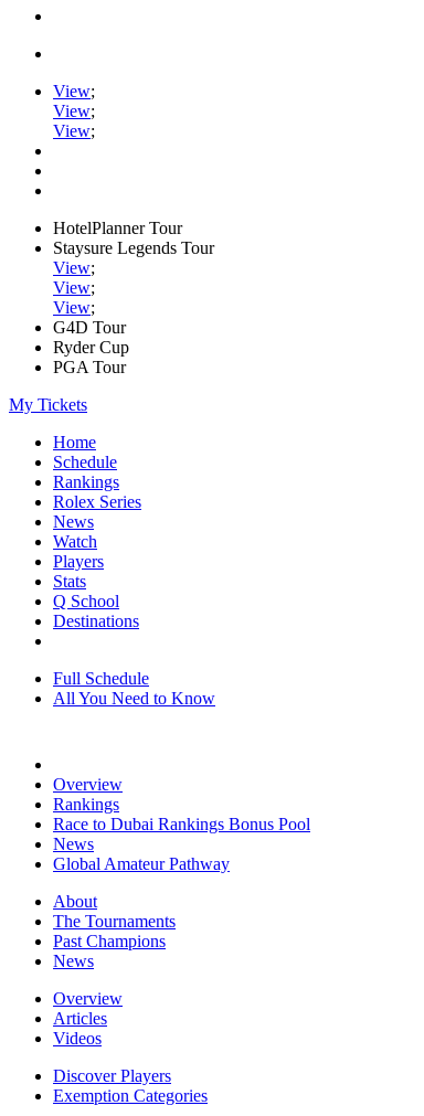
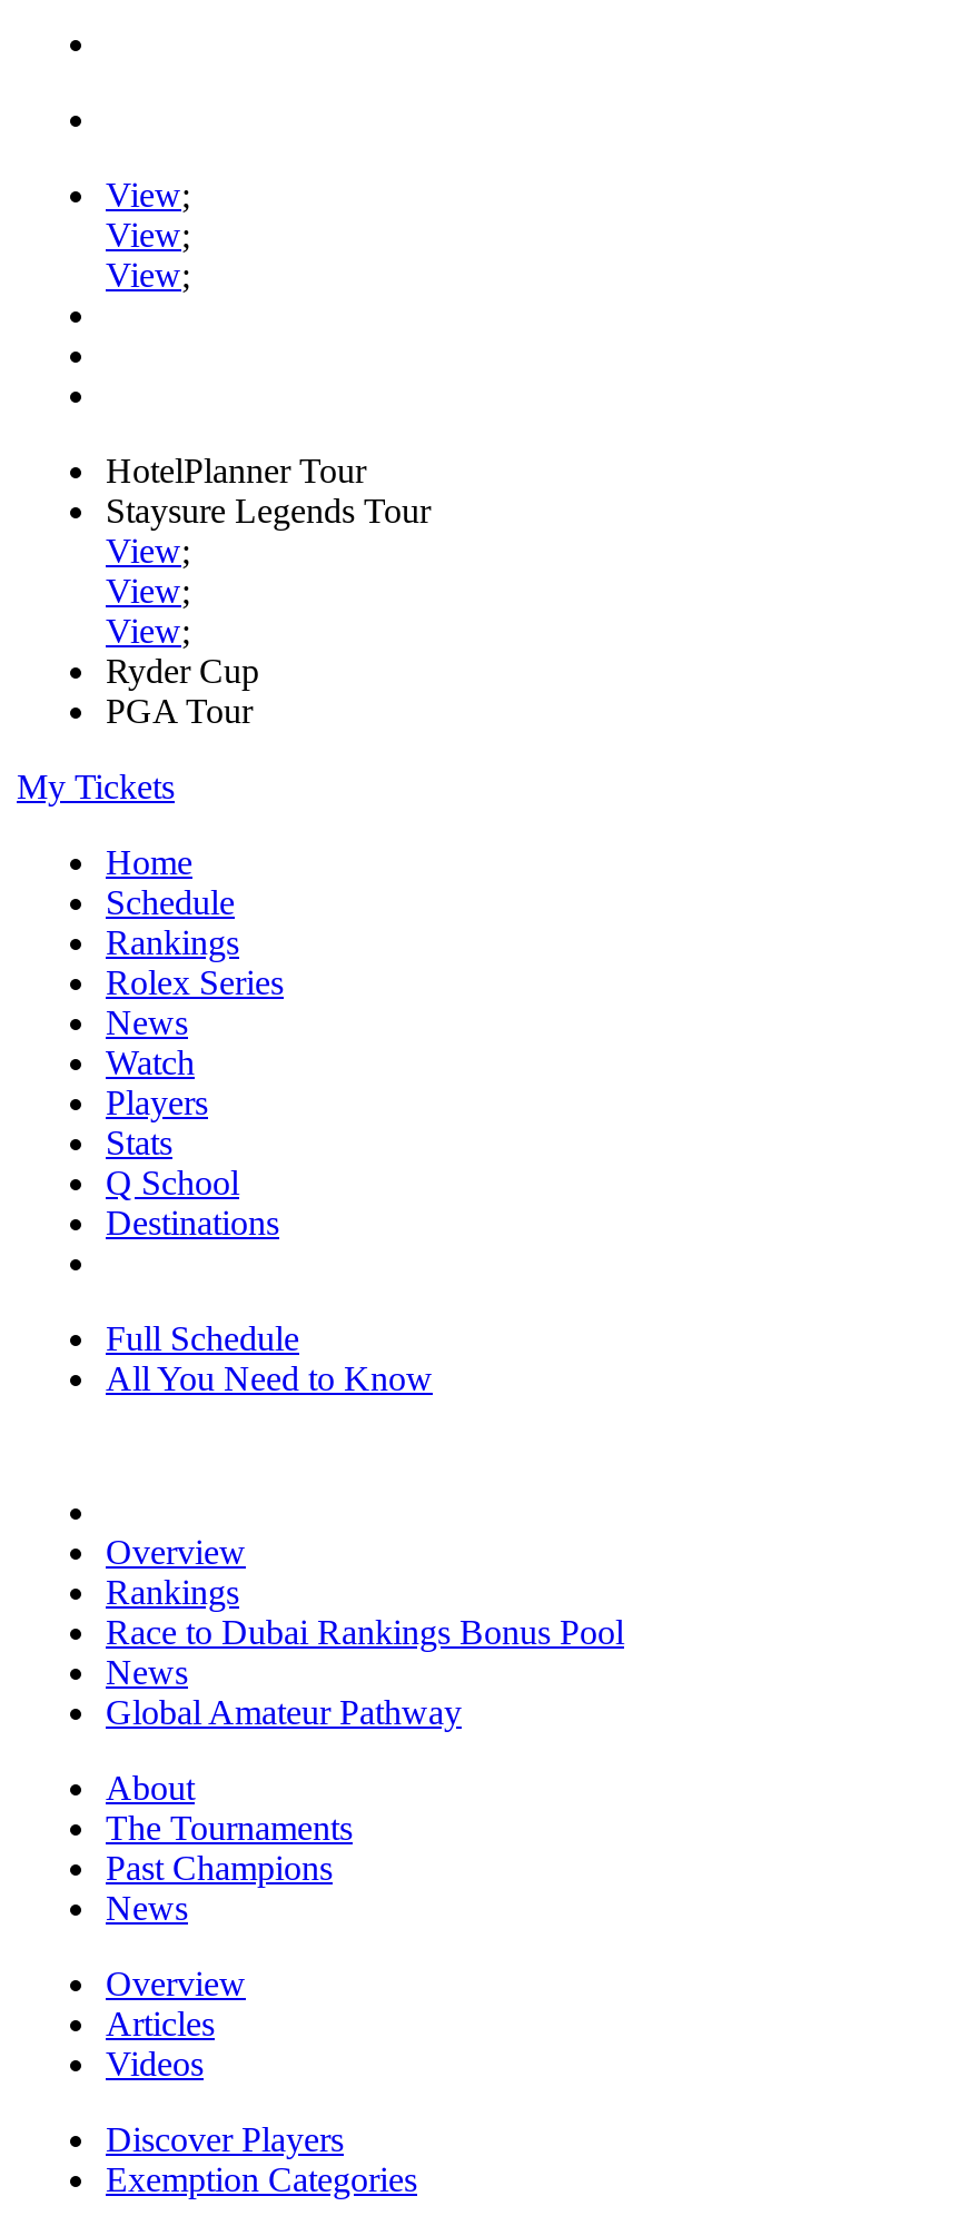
[53,318,126,337] G4D Tour -> none

